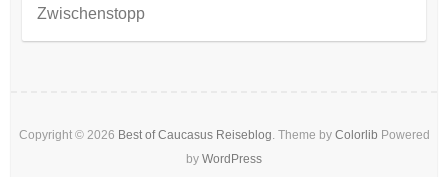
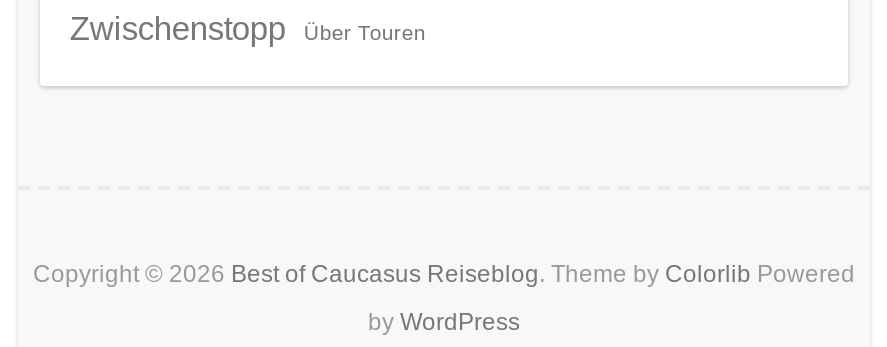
none -> [304,19,426,43] Über Touren

